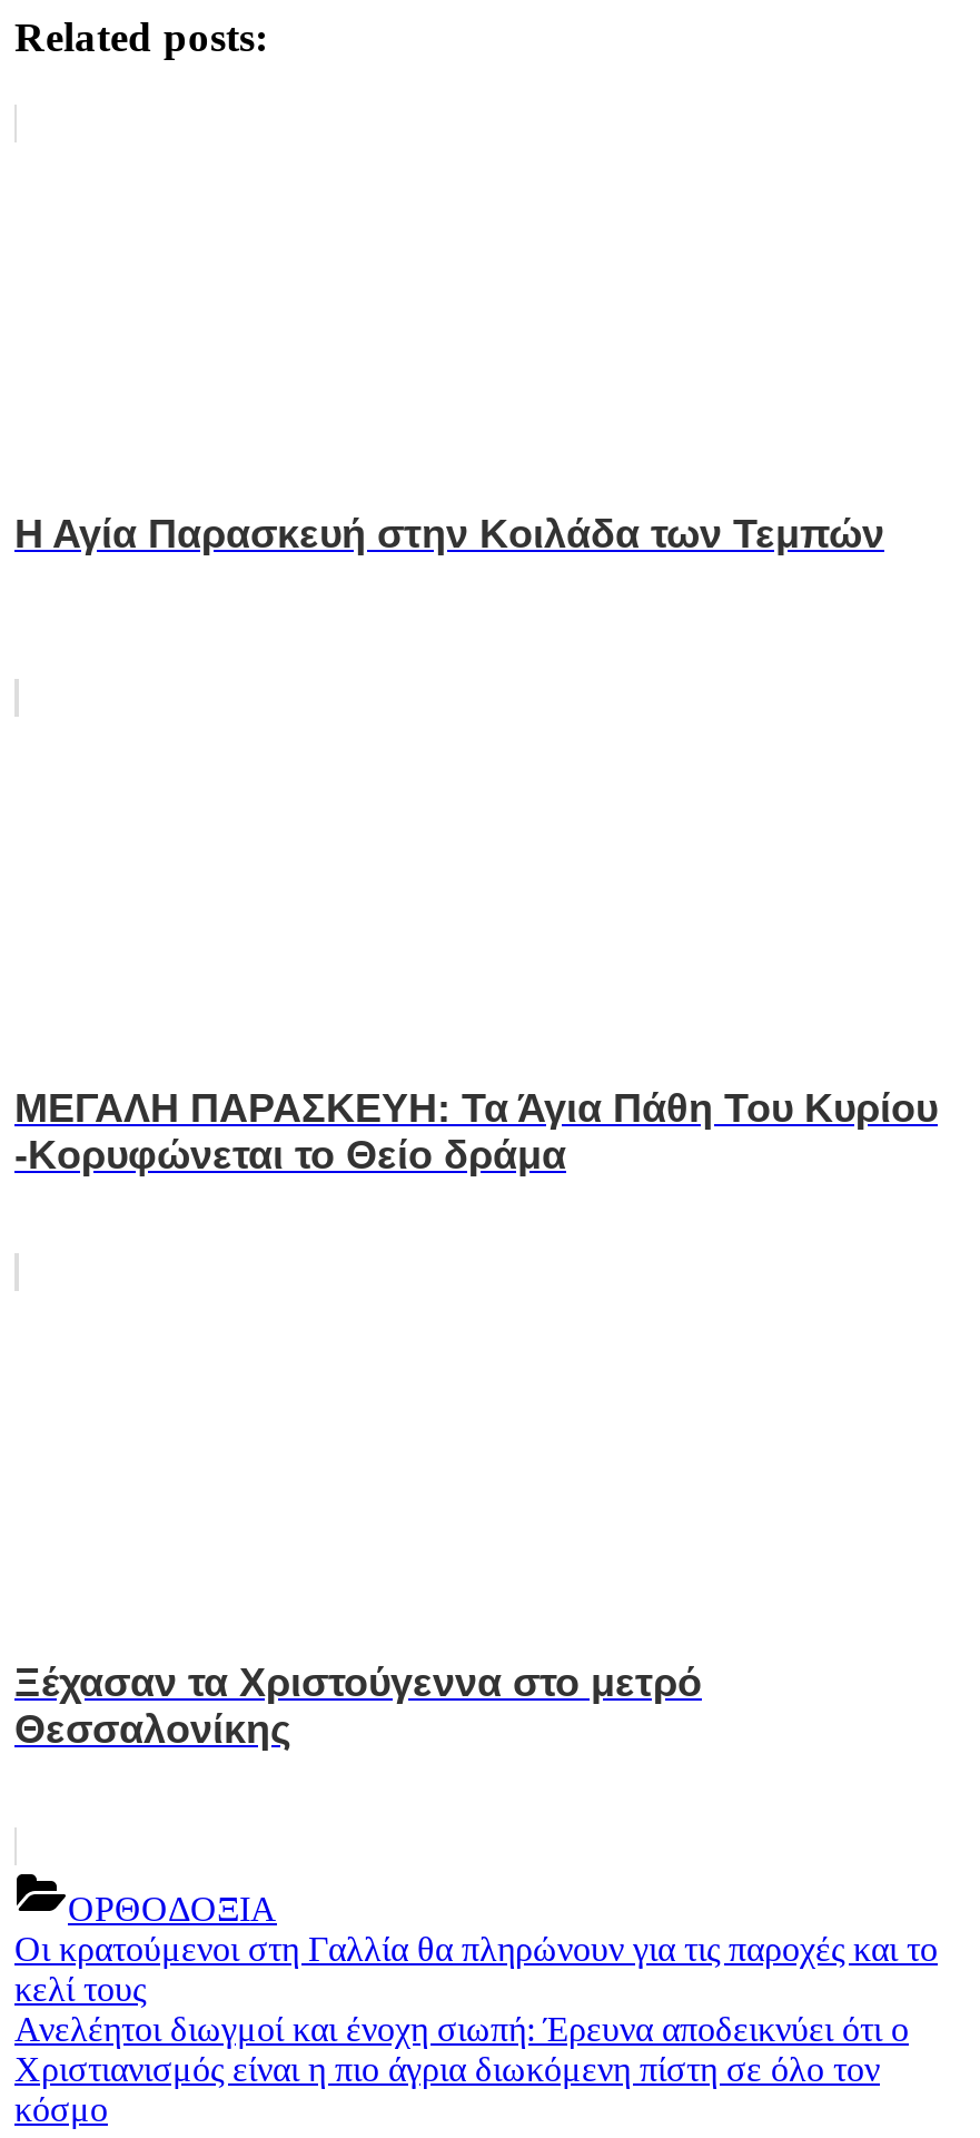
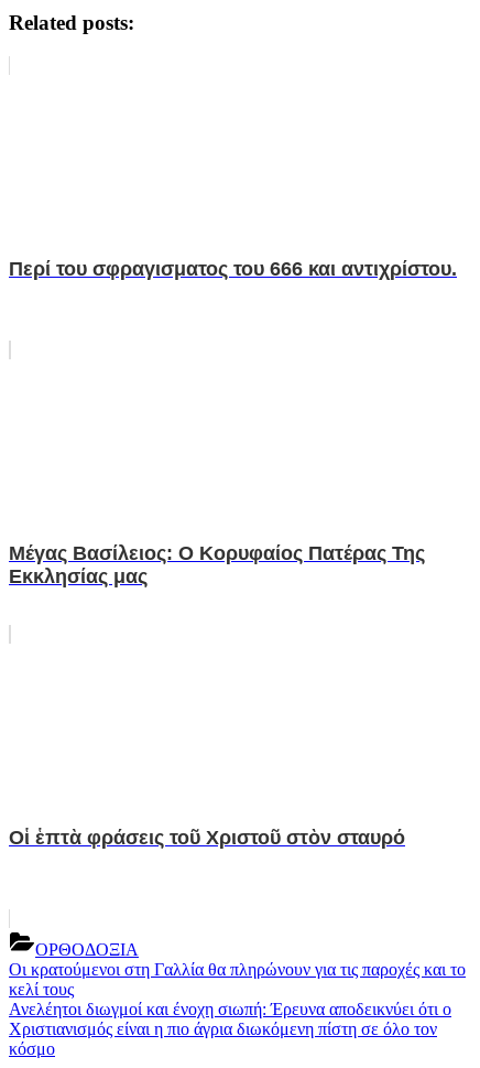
[14,512,884,556] Η Αγία Παρασκευή στην Κοιλάδα των Τεμπών -> [9,258,457,280] Περί του σφραγισματος του 666 και αντιχρίστου.
[14,1086,938,1177] ΜΕΓΑΛΗ ΠΑΡΑΣΚΕΥΗ: Τα Άγια Πάθη Του Κυρίου | -Κορυφώνεται το Θείο δράμα -> [9,542,425,587] Μέγας Βασίλειος: Ο Κορυφαίος Πατέρας Της | Εκκλησίας μας
[14,1660,702,1751] Ξέχασαν τα Χριστούγεννα στο μετρό | Θεσσαλονίκης -> [9,826,405,848] Οἱ ἑπτὰ φράσεις τοῦ Χριστοῦ στὸν σταυρό

